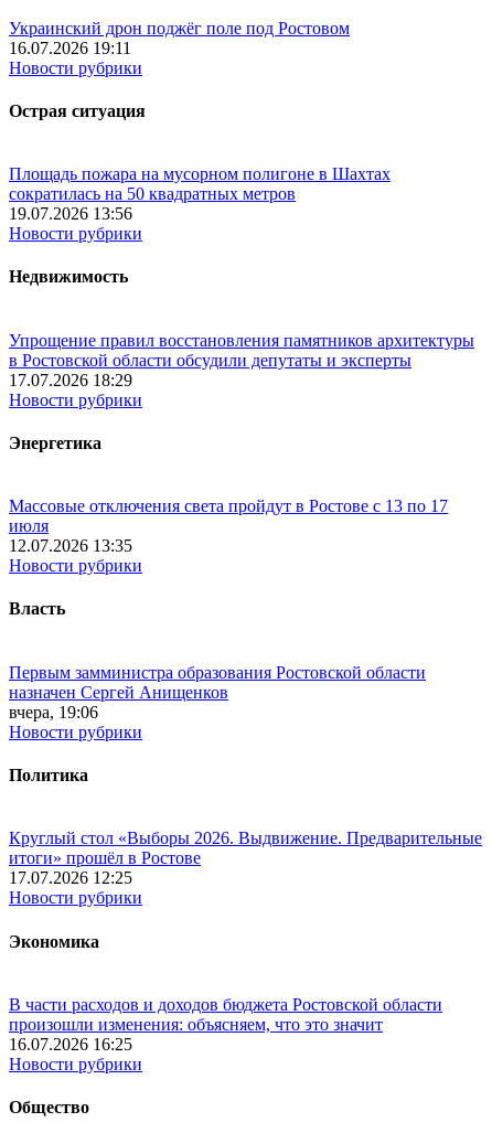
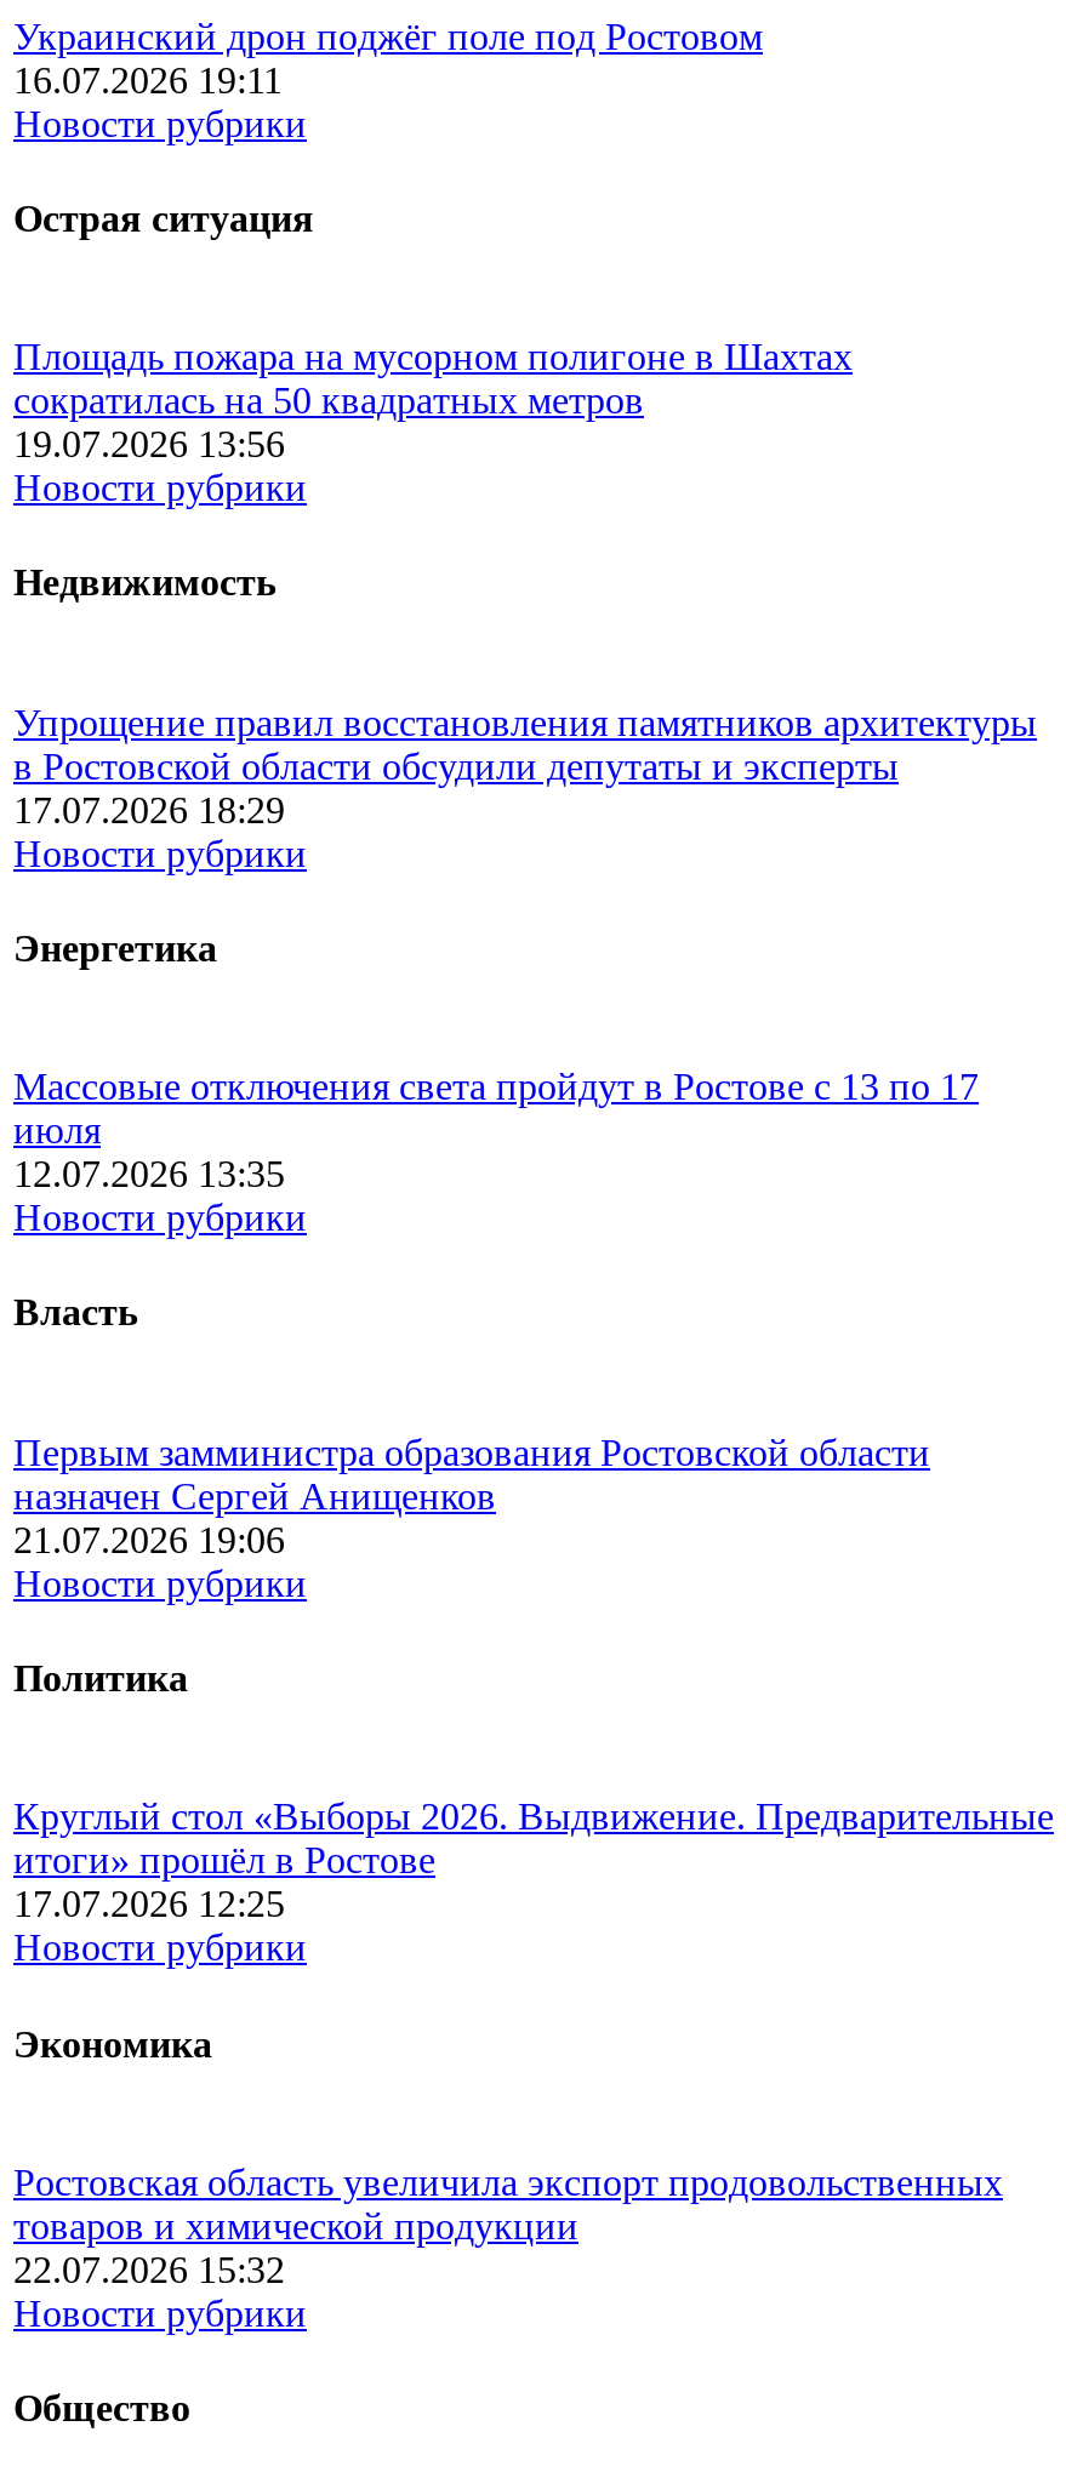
[9,703,98,721] вчера, 19:06 -> [13,1519,285,1560] 21.07.2026 19:06
[9,995,442,1053] В части расходов и доходов бюджета Ростовской области | произошли изменения: объясняем, что это значит | 16.07.2026 16:25 -> [13,2161,1003,2290] Ростовская область увеличила экспорт продовольственных | товаров и химической продукции | 22.07.2026 15:32

